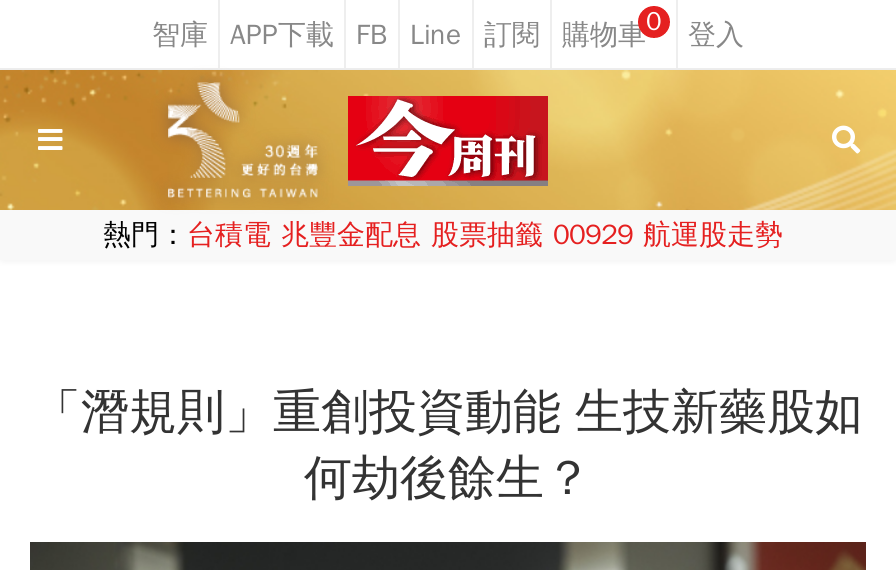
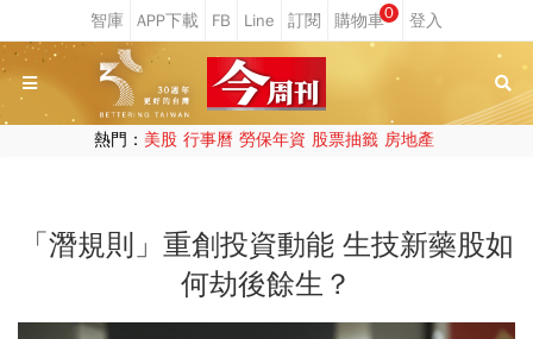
[103,218,783,252] 熱門：台積電 兆豐金配息 股票抽籤 00929 航運股走勢 -> [93,130,434,150] 熱門：美股 行事曆 勞保年資 股票抽籤 房地產

